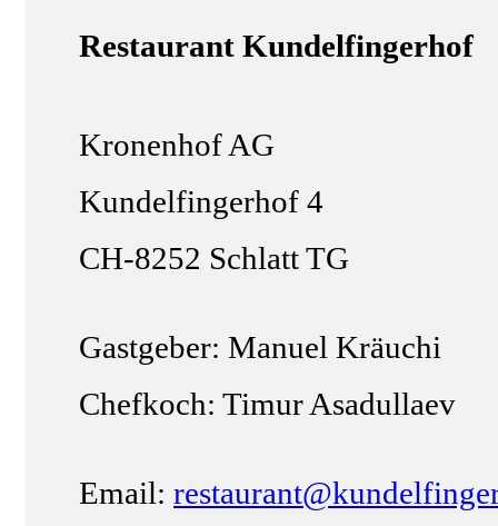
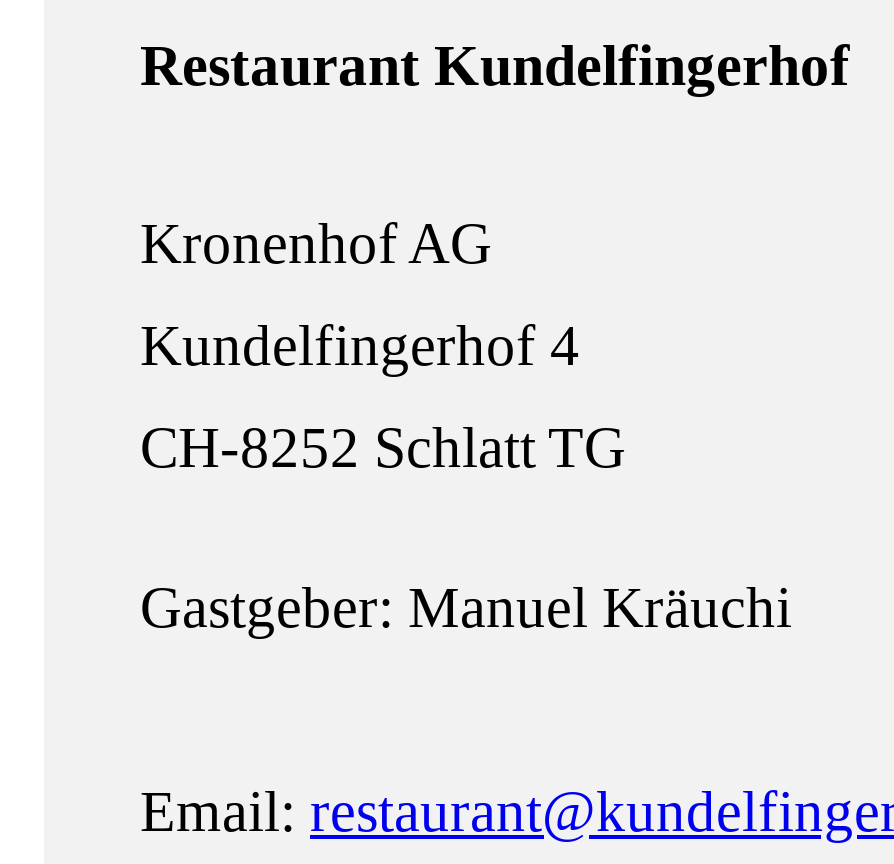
[79,386,456,421] Chefkoch: Timur Asadullaev -> none

